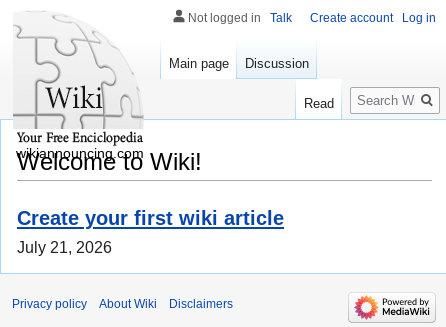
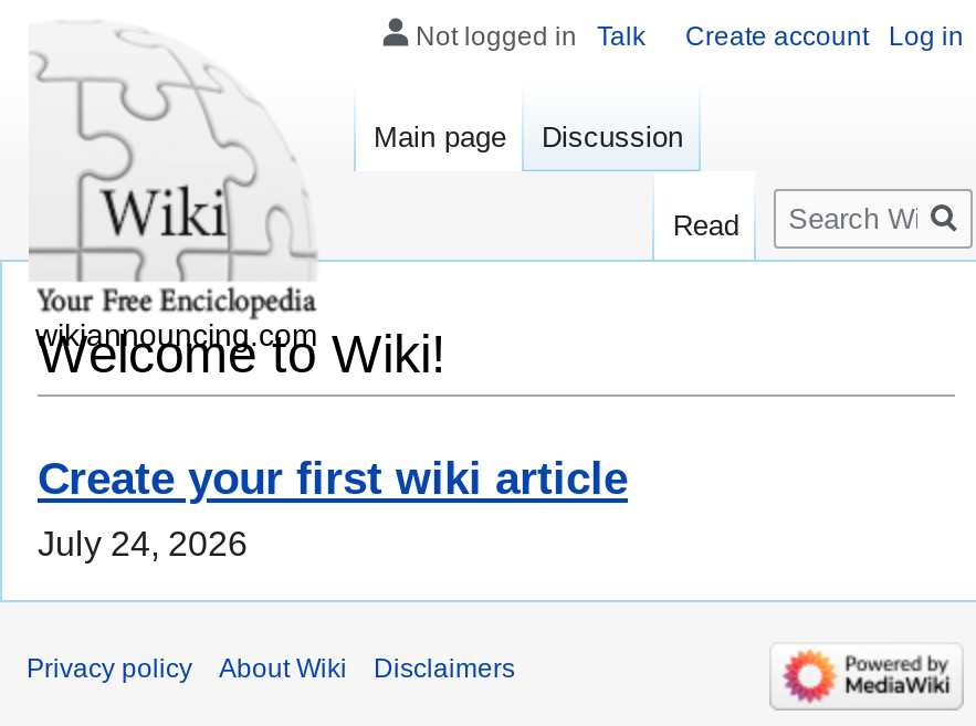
[17,239,112,256] July 21, 2026 -> [38,526,248,563] July 24, 2026

